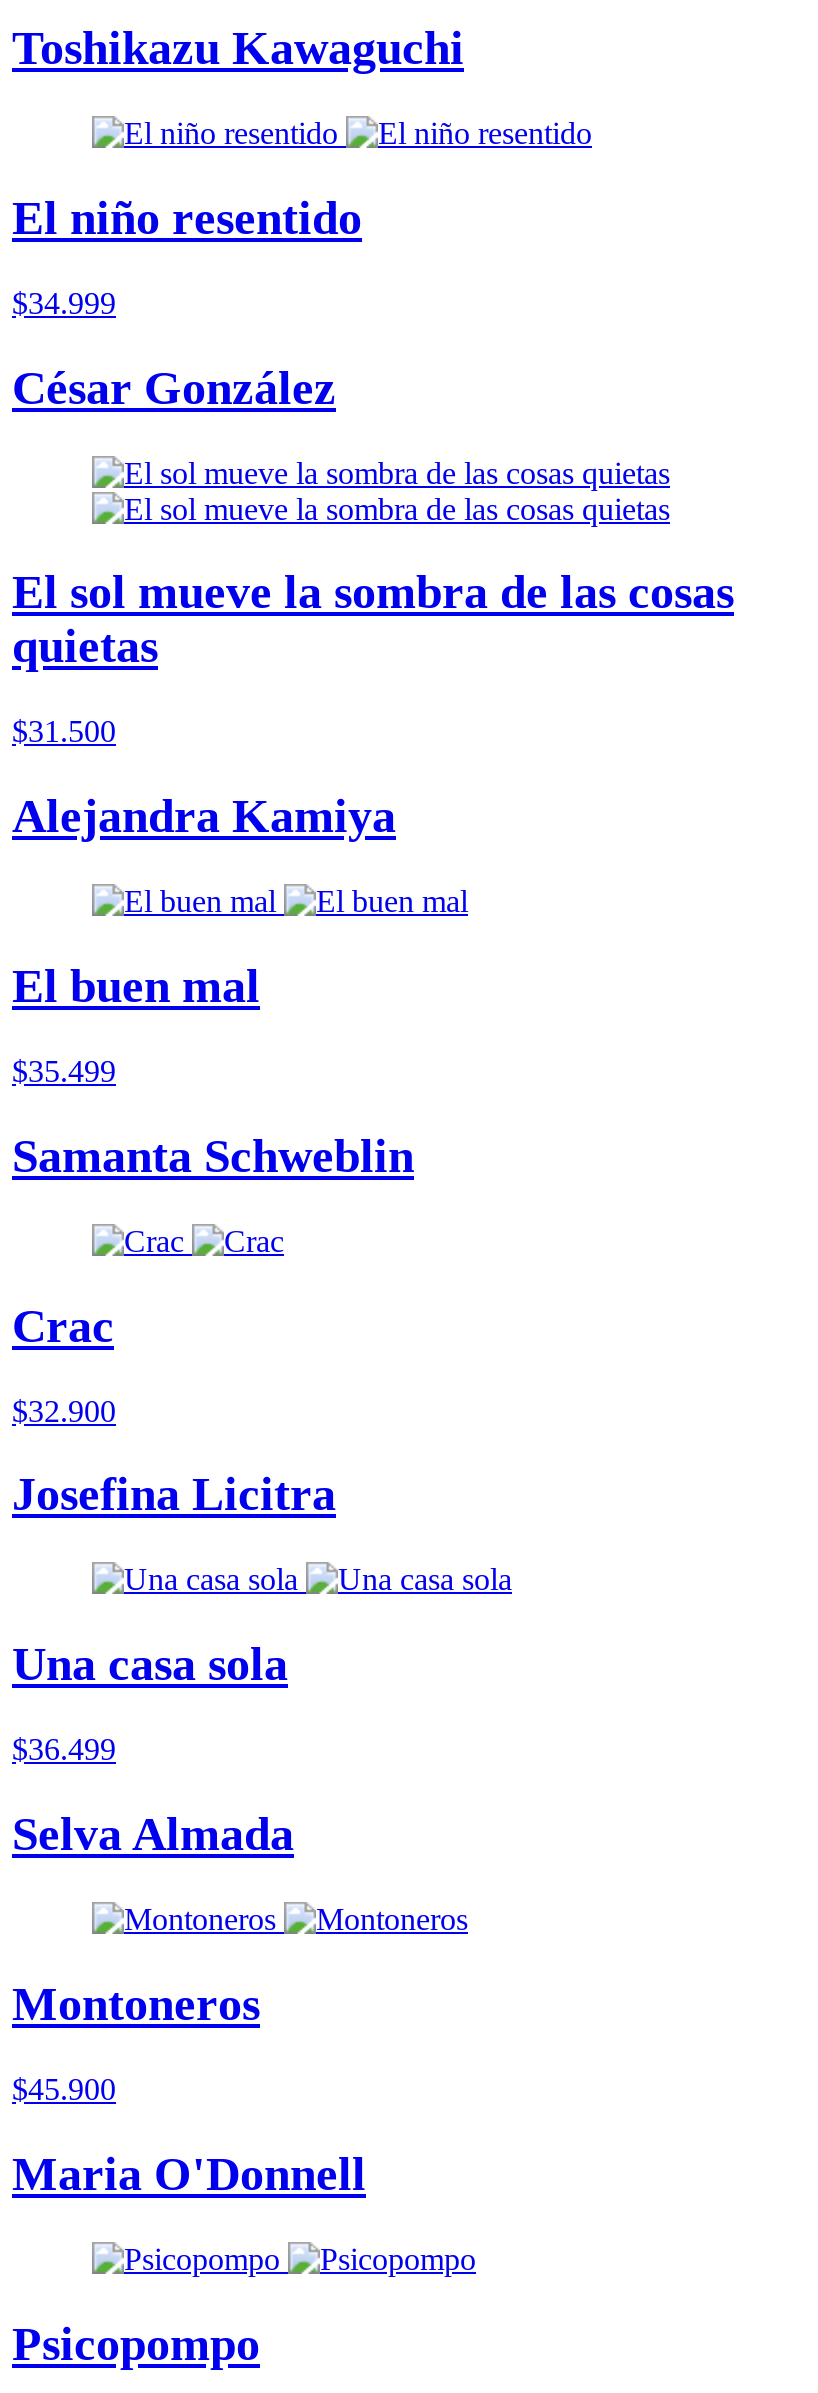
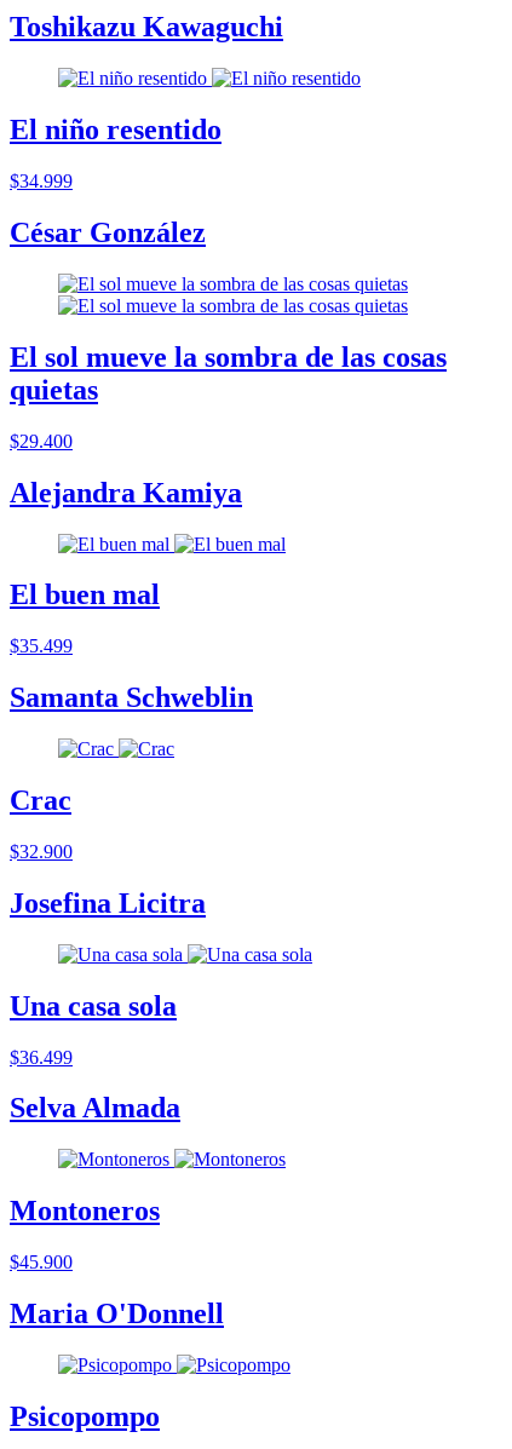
[12,714,116,748] $31.500 -> [10,431,73,451] $29.400

